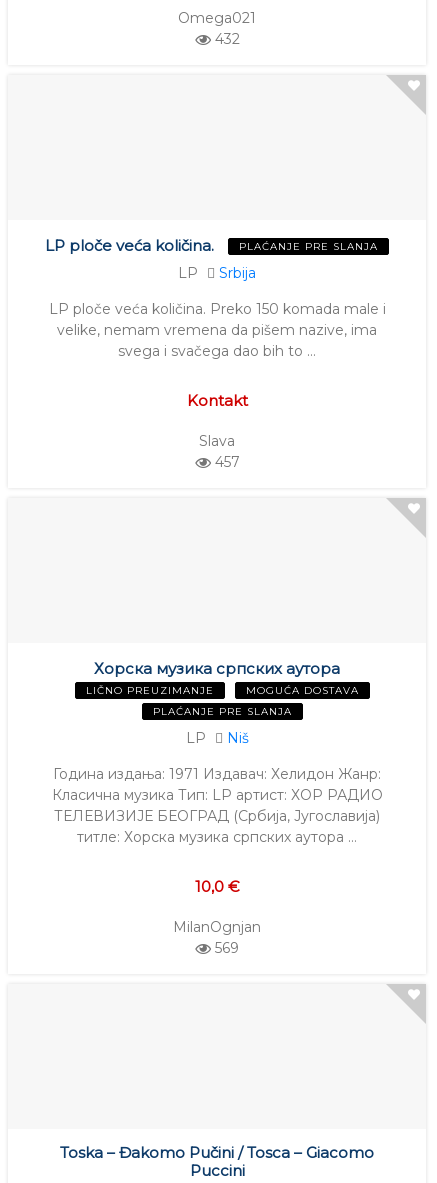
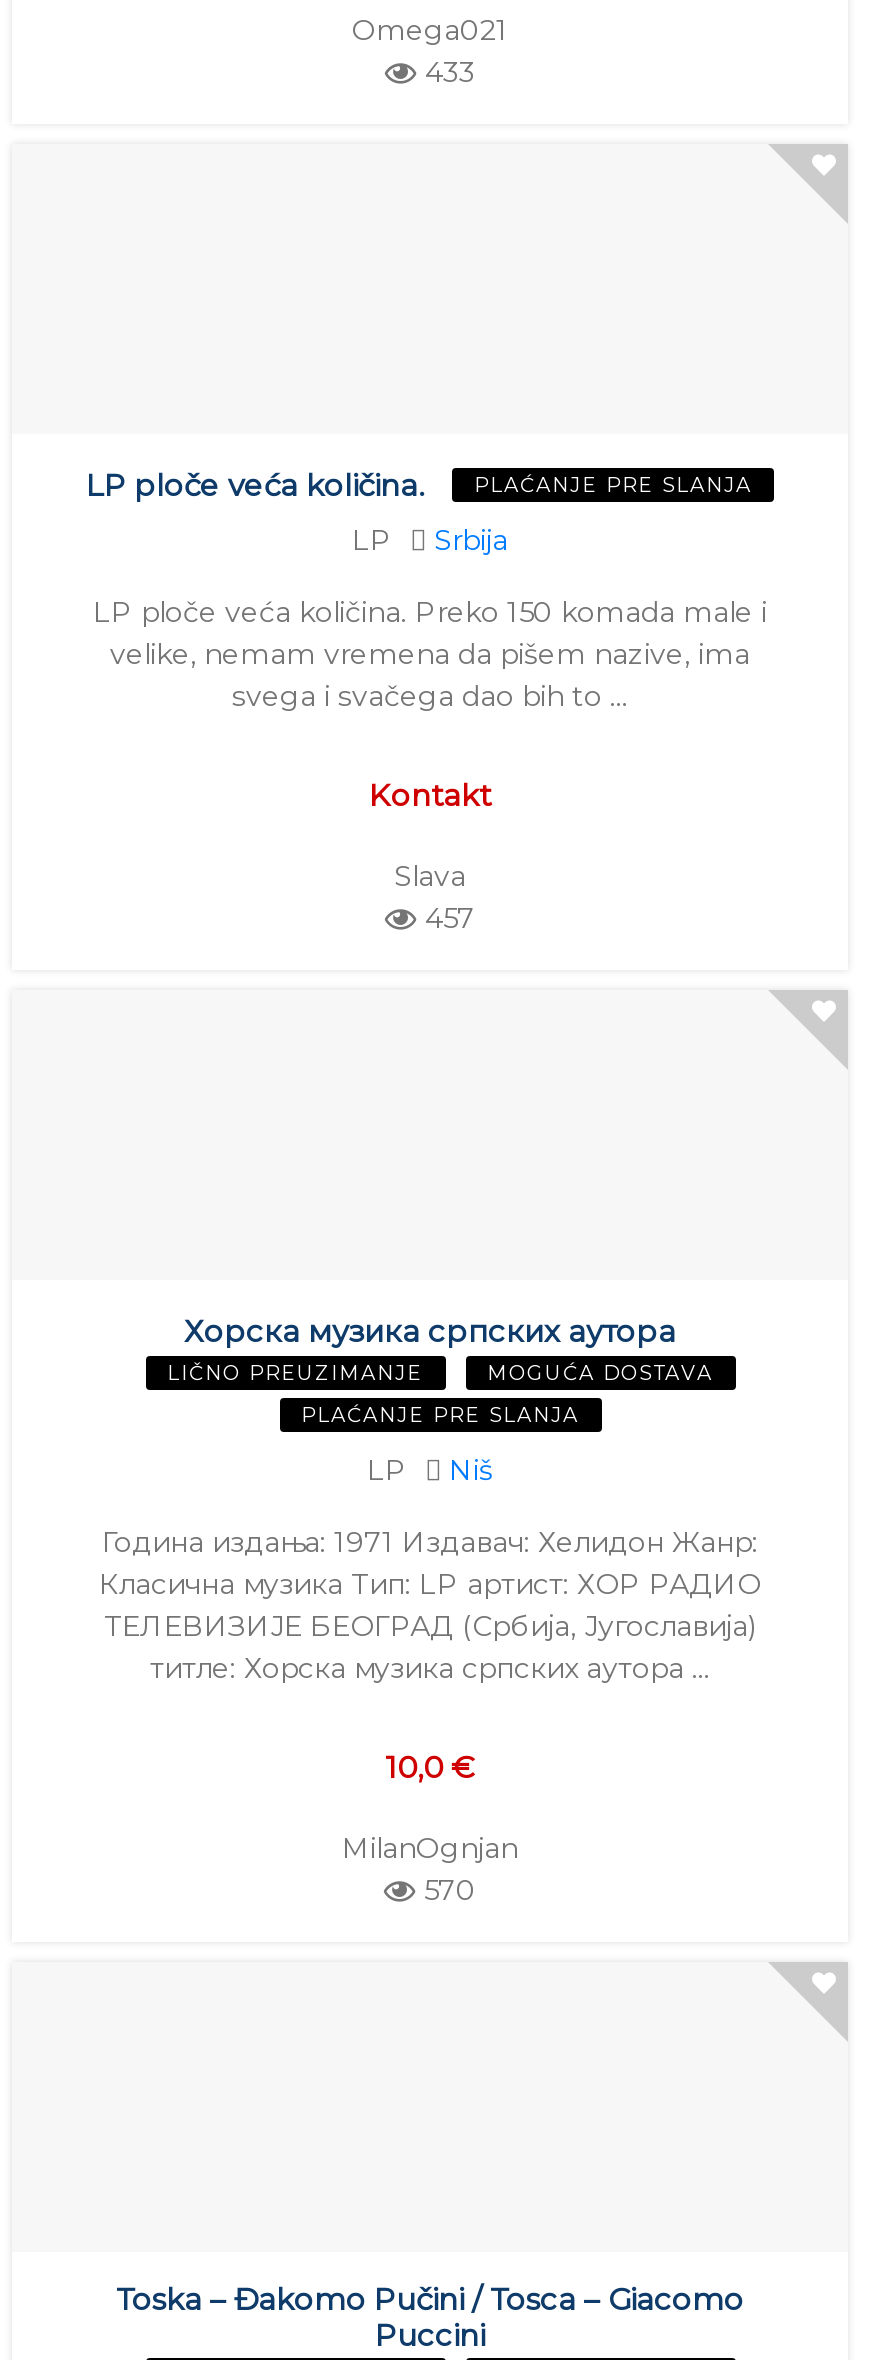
[210,30,239,48] 432 -> [417,54,475,90] 433
[211,939,239,957] 569 -> [416,1872,476,1908] 570

